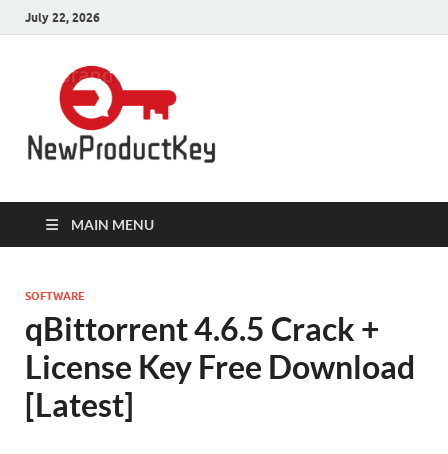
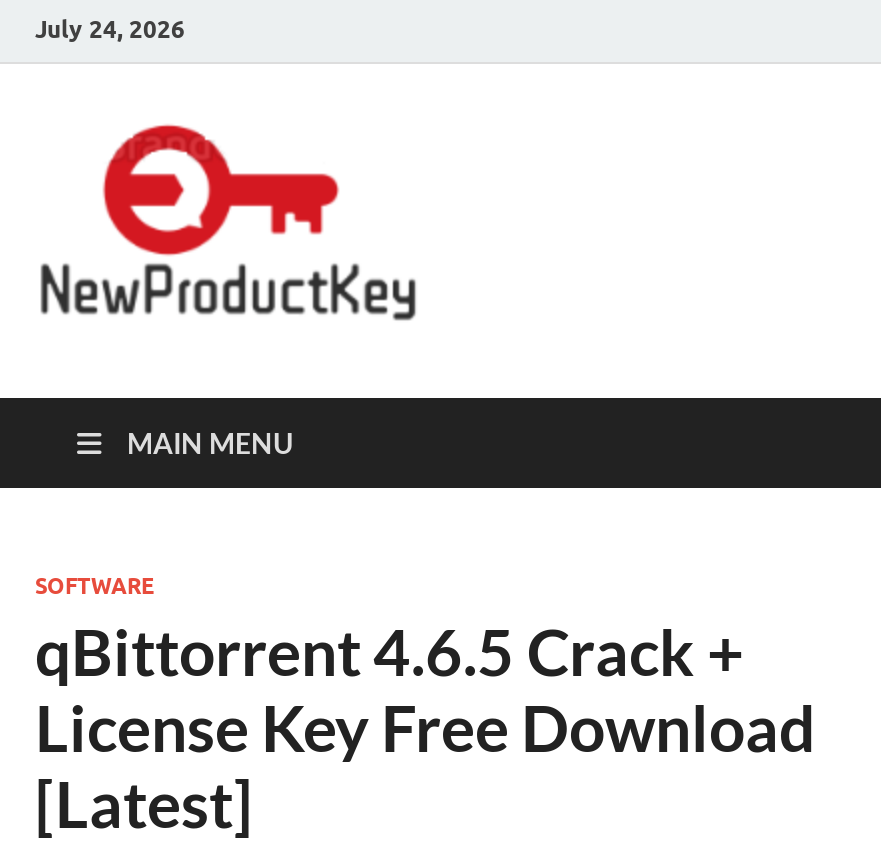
[25,9,100,24] July 22, 2026 -> [35,13,185,43] July 24, 2026

